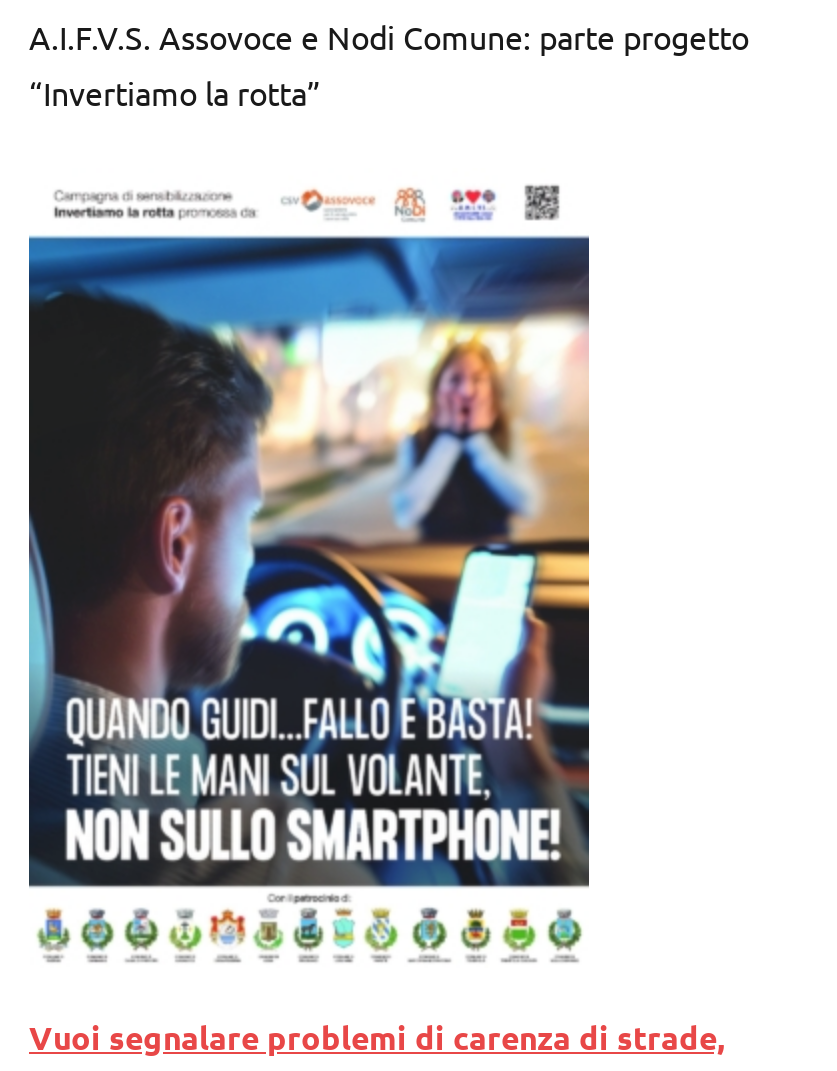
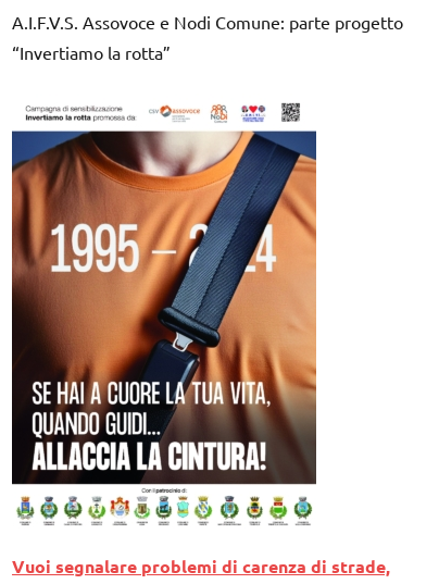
[27,235,591,889] [image] -> [11,129,317,485] [image]

